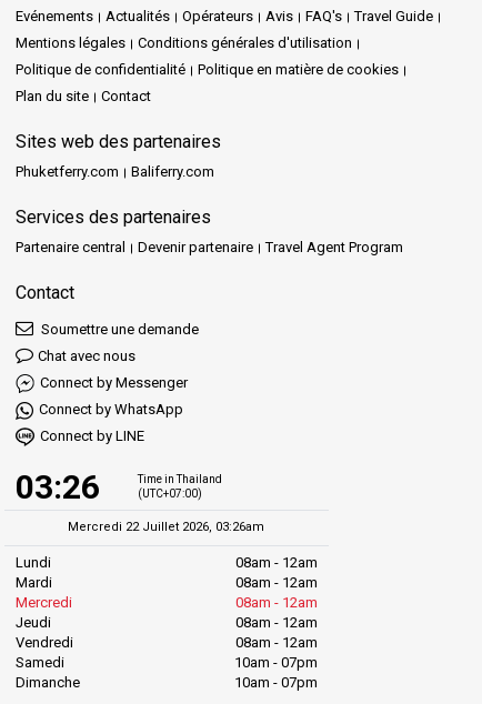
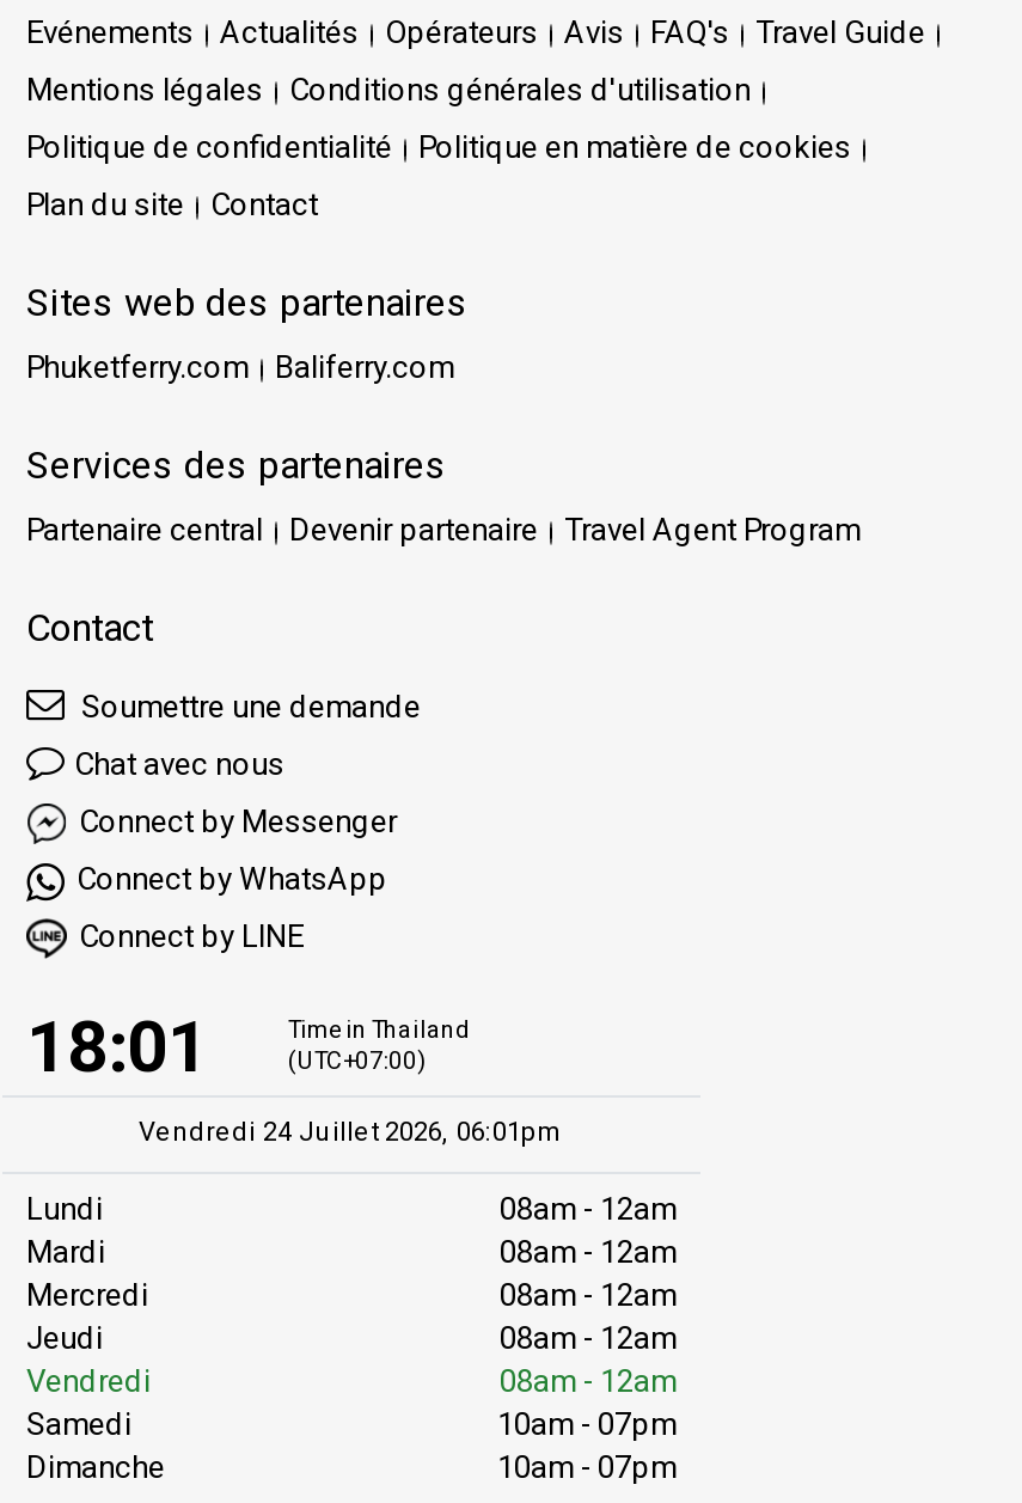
[16,467,100,506] 03:26 -> [26,1003,208,1087] 18:01
[68,520,265,534] Mercredi 22 Juillet 2026, 03:26am -> [139,1118,564,1149] Vendredi 24 Juillet 2026, 06:01pm

